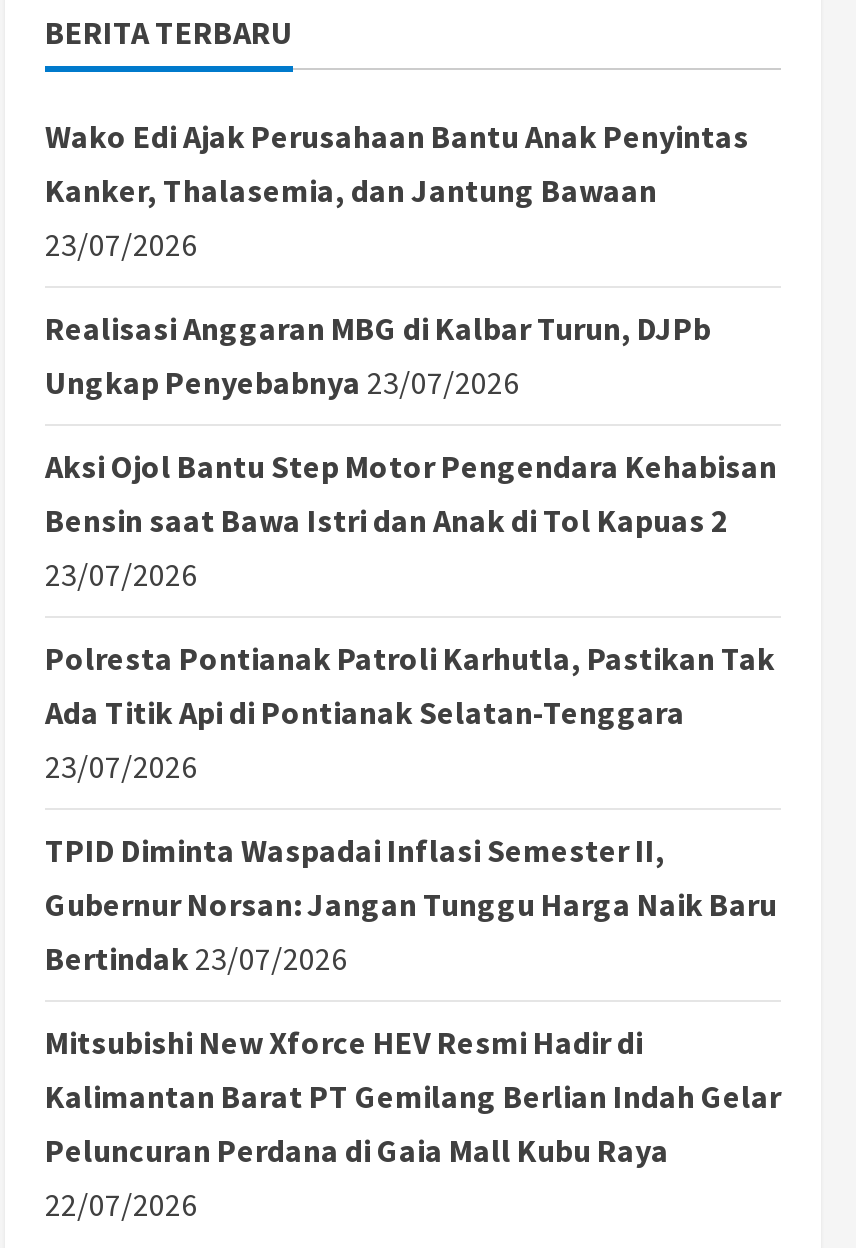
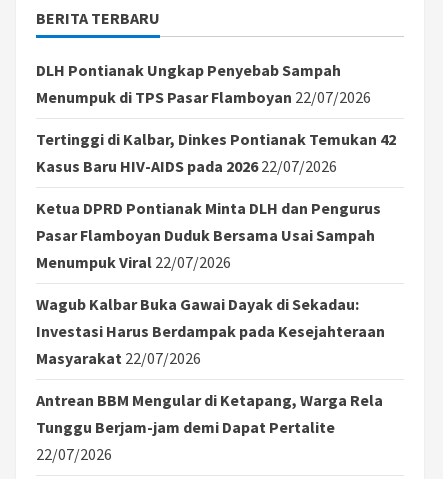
[45,116,781,1170] Wako Edi Ajak Perusahaan Bantu Anak Penyintas | Kanker, Thalasemia, dan Jantung Bawaan | 23/07/2026 | Realisasi Anggaran MBG di Kalbar Turun, DJPb | Ungkap Penyebabnya 23/07/2026 | Aksi Ojol Bantu Step Motor Pengendara Kehabisan | Bensin saat Bawa Istri dan Anak di Tol Kapuas 2 | 23/07/2026 | Polresta Pontianak Patroli Karhutla, Pastikan Tak | Ada Titik Api di Pontianak Selatan-Tenggara | 23/07/2026 | TPID Diminta Waspadai Inflasi Semester II, | Gubernur Norsan: Jangan Tunggu Harga Naik Baru | Bertindak 23/07/2026 | Mitsubishi New Xforce HEV Resmi Hadir di | Kalimantan Barat PT Gemilang Berlian Indah Gelar | Peluncuran Perdana di Gaia Mall Kubu Raya -> [36,60,396,437] DLH Pontianak Ungkap Penyebab Sampah | Menumpuk di TPS Pasar Flamboyan 22/07/2026 | Tertinggi di Kalbar, Dinkes Pontianak Temukan 42 | Kasus Baru HIV-AIDS pada 2026 22/07/2026 | Ketua DPRD Pontianak Minta DLH dan Pengurus | Pasar Flamboyan Duduk Bersama Usai Sampah | Menumpuk Viral 22/07/2026 | Wagub Kalbar Buka Gawai Dayak di Sekadau: | Investasi Harus Berdampak pada Kesejahteraan | Masyarakat 22/07/2026 | Antrean BBM Mengular di Ketapang, Warga Rela | Tunggu Berjam-jam demi Dapat Pertalite

